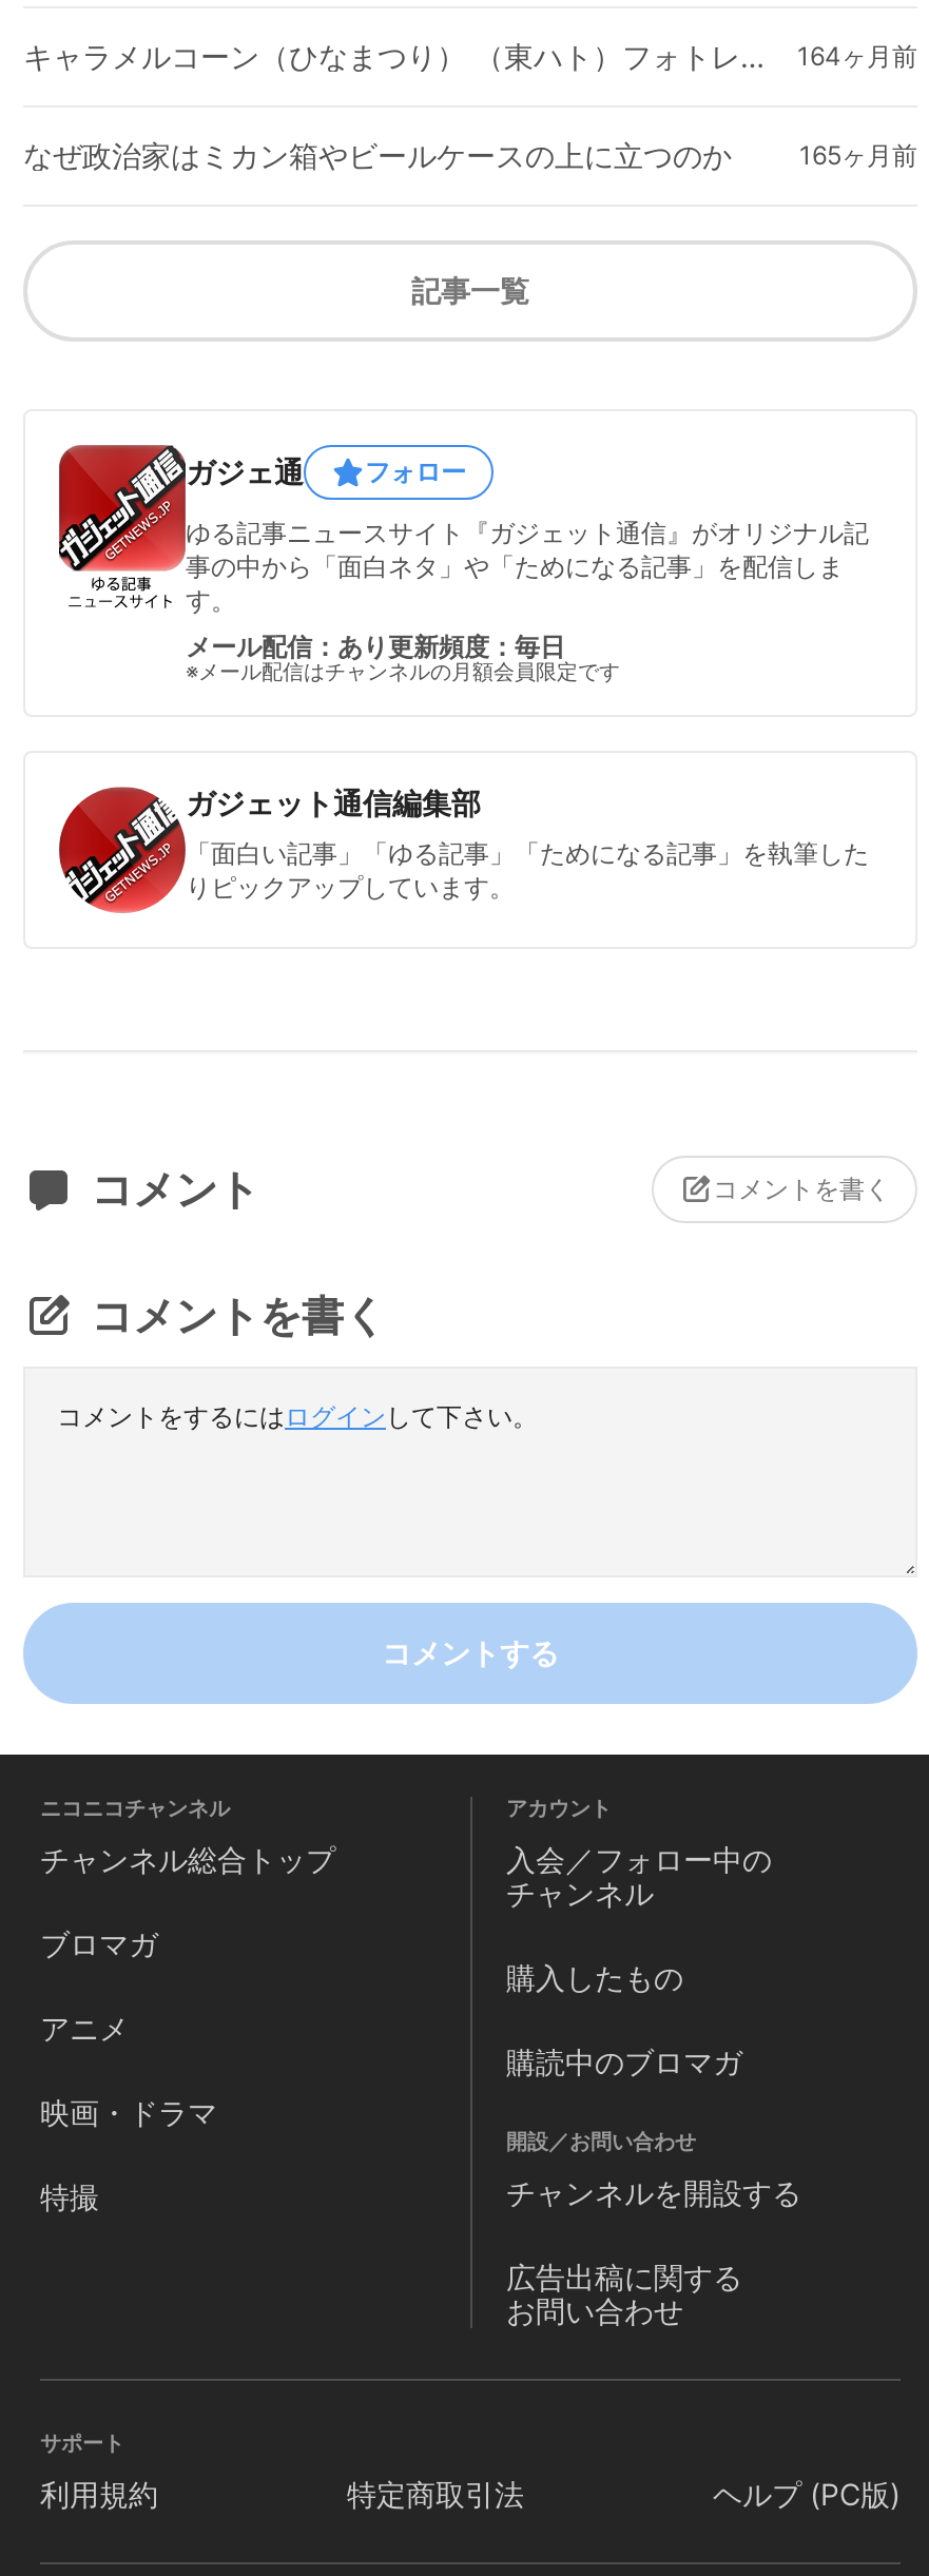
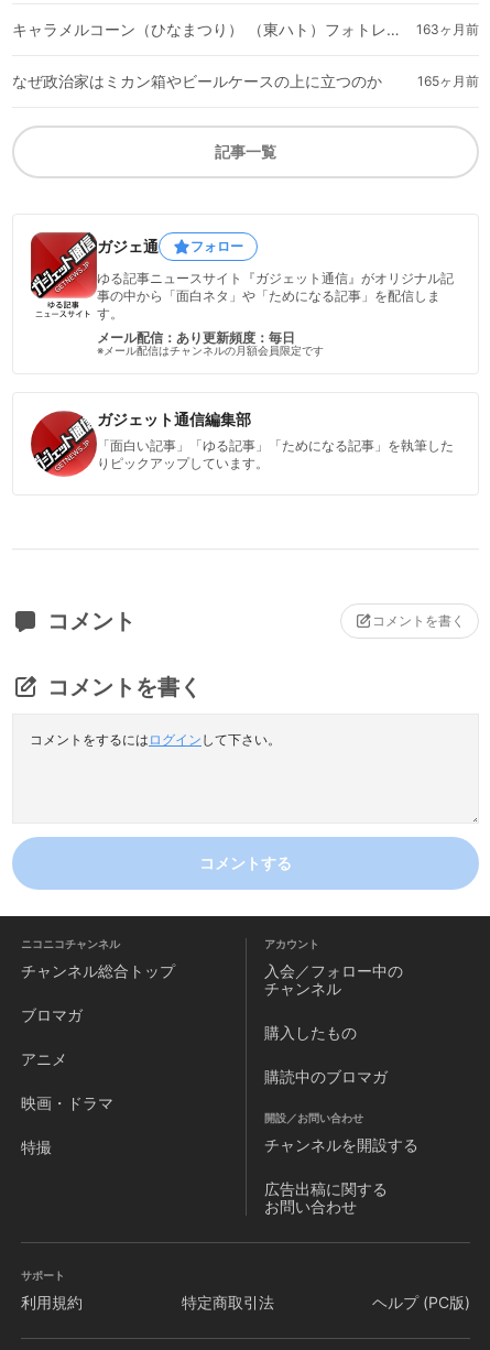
[797,41,917,72] 164ヶ月前 -> [416,21,479,38] 163ヶ月前

